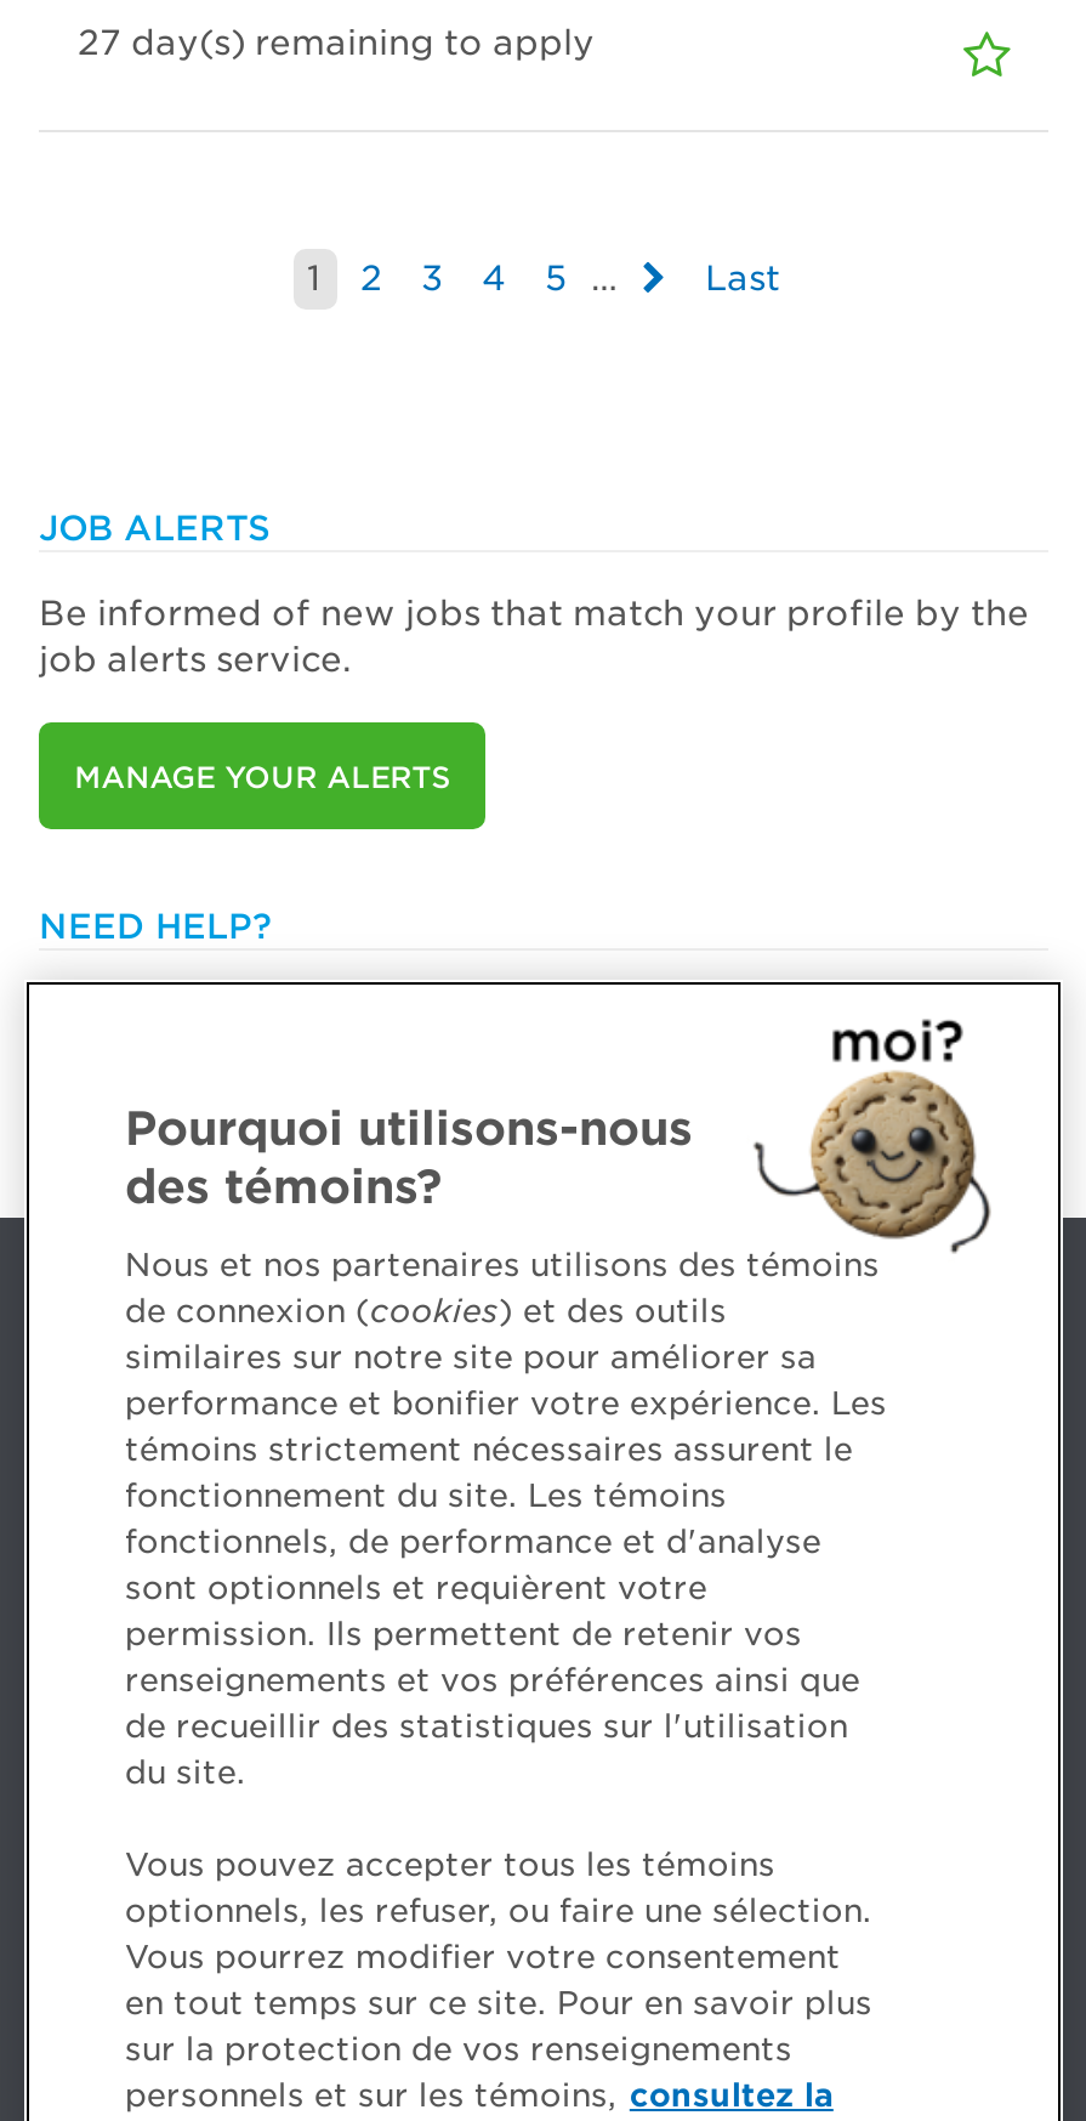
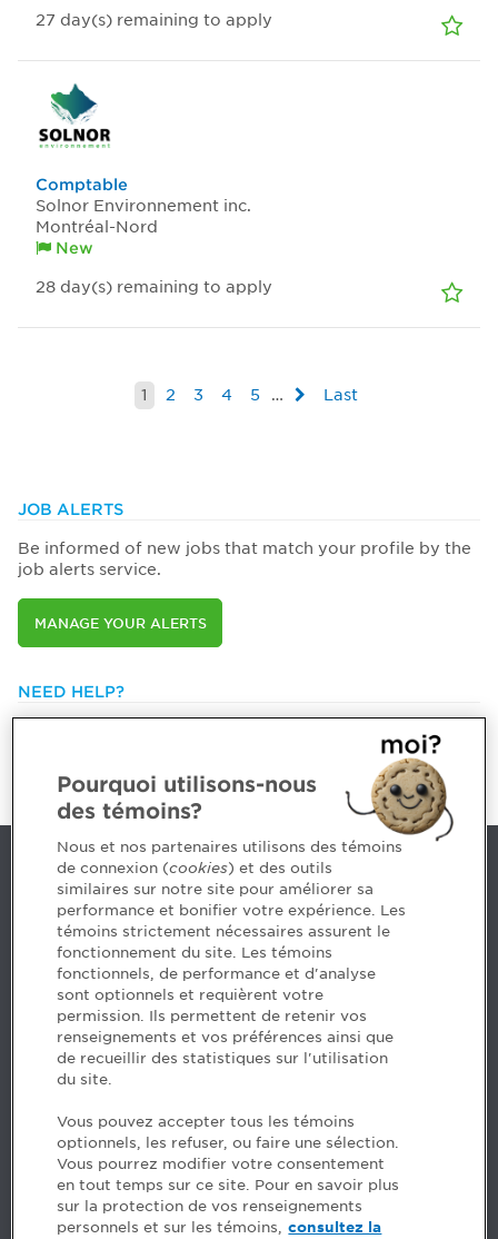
none -> [36,82,272,296] [image] | Comptable | Solnor Environnement inc. | Montréal-Nord | New | 28 day(s) remaining to apply

